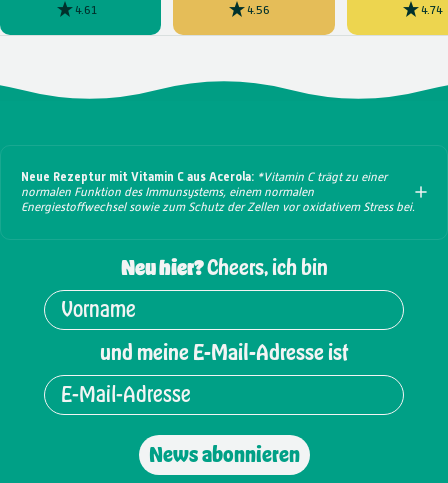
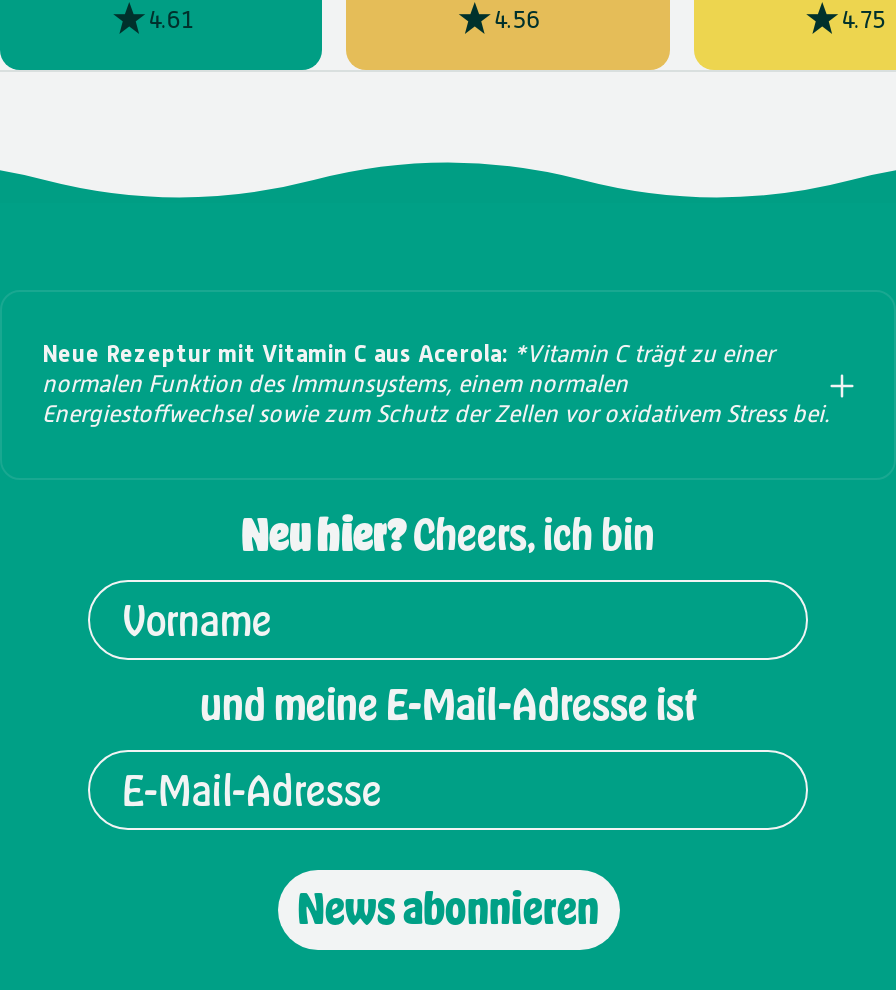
[421,3,443,17] 4.74 -> [842,6,886,34] 4.75

